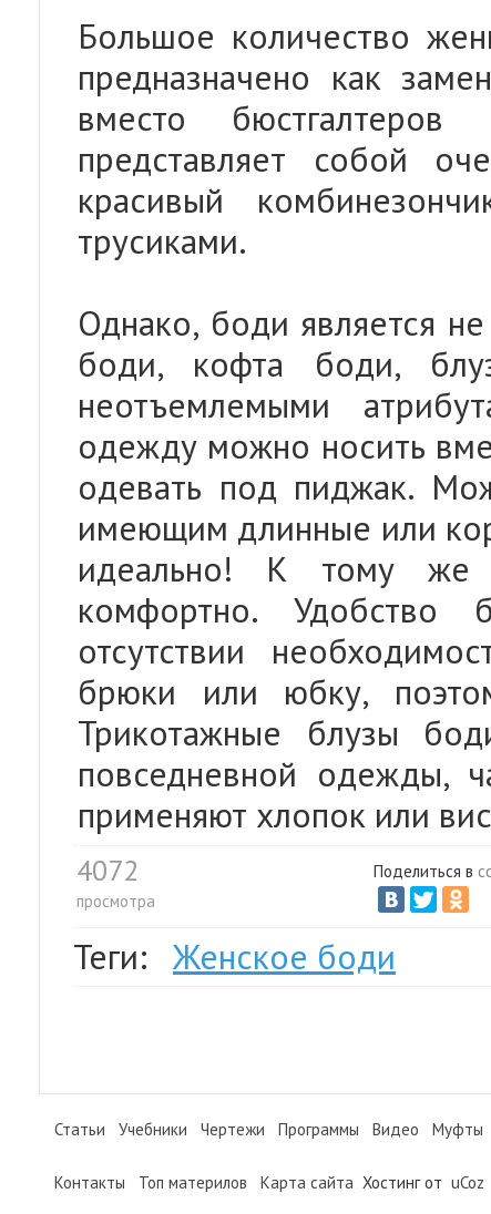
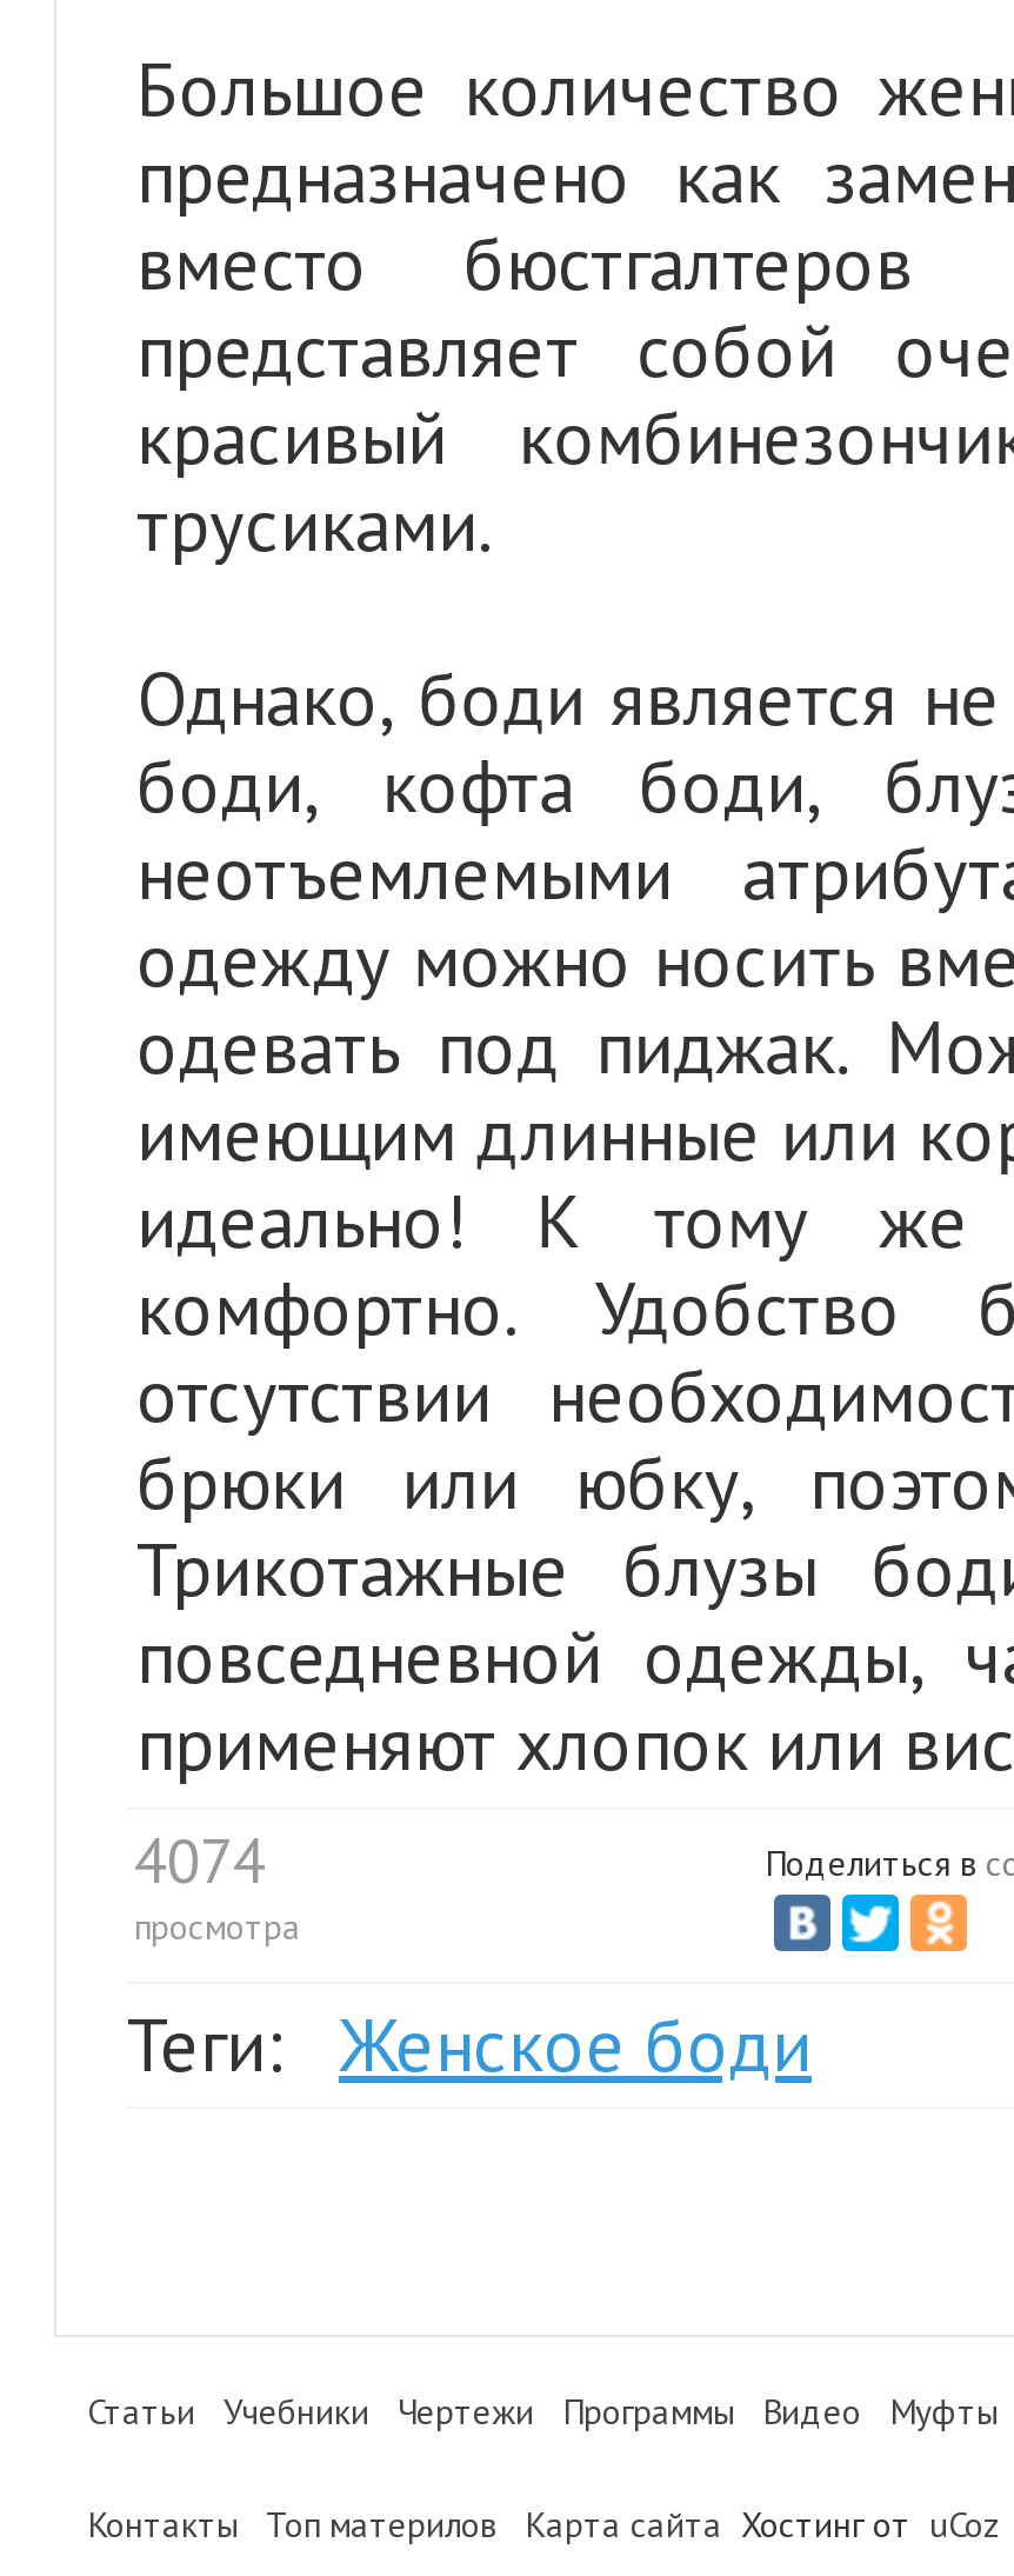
[76,852,139,888] 4072 -> [134,1822,266,1899] 4074

